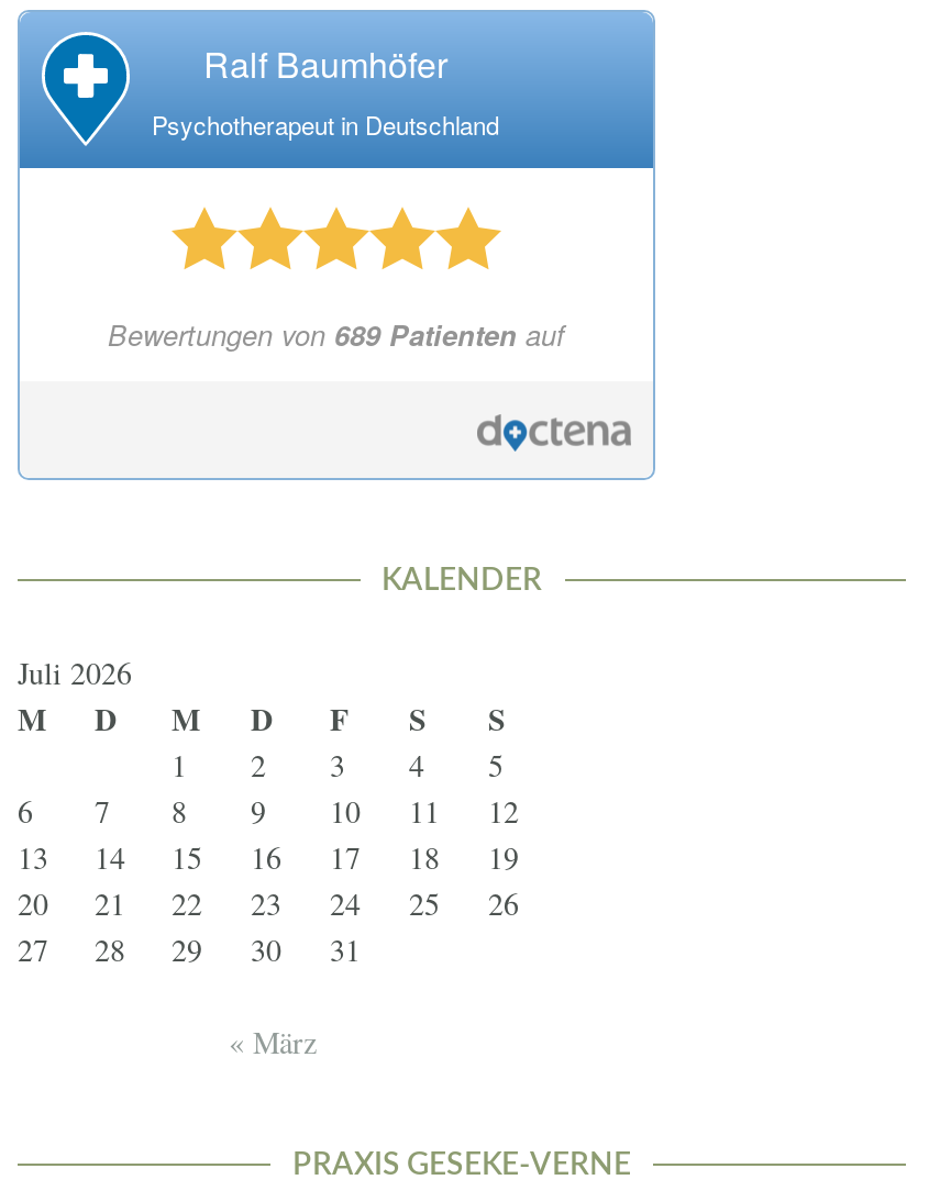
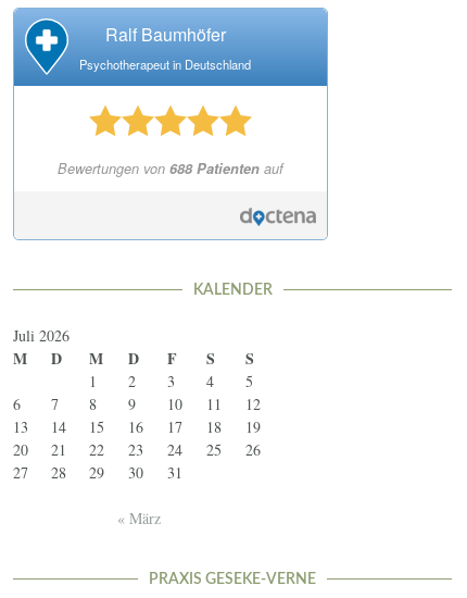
[108,315,565,354] Bewertungen von 689 Patienten auf -> [58,158,283,178] Bewertungen von 688 Patienten auf

